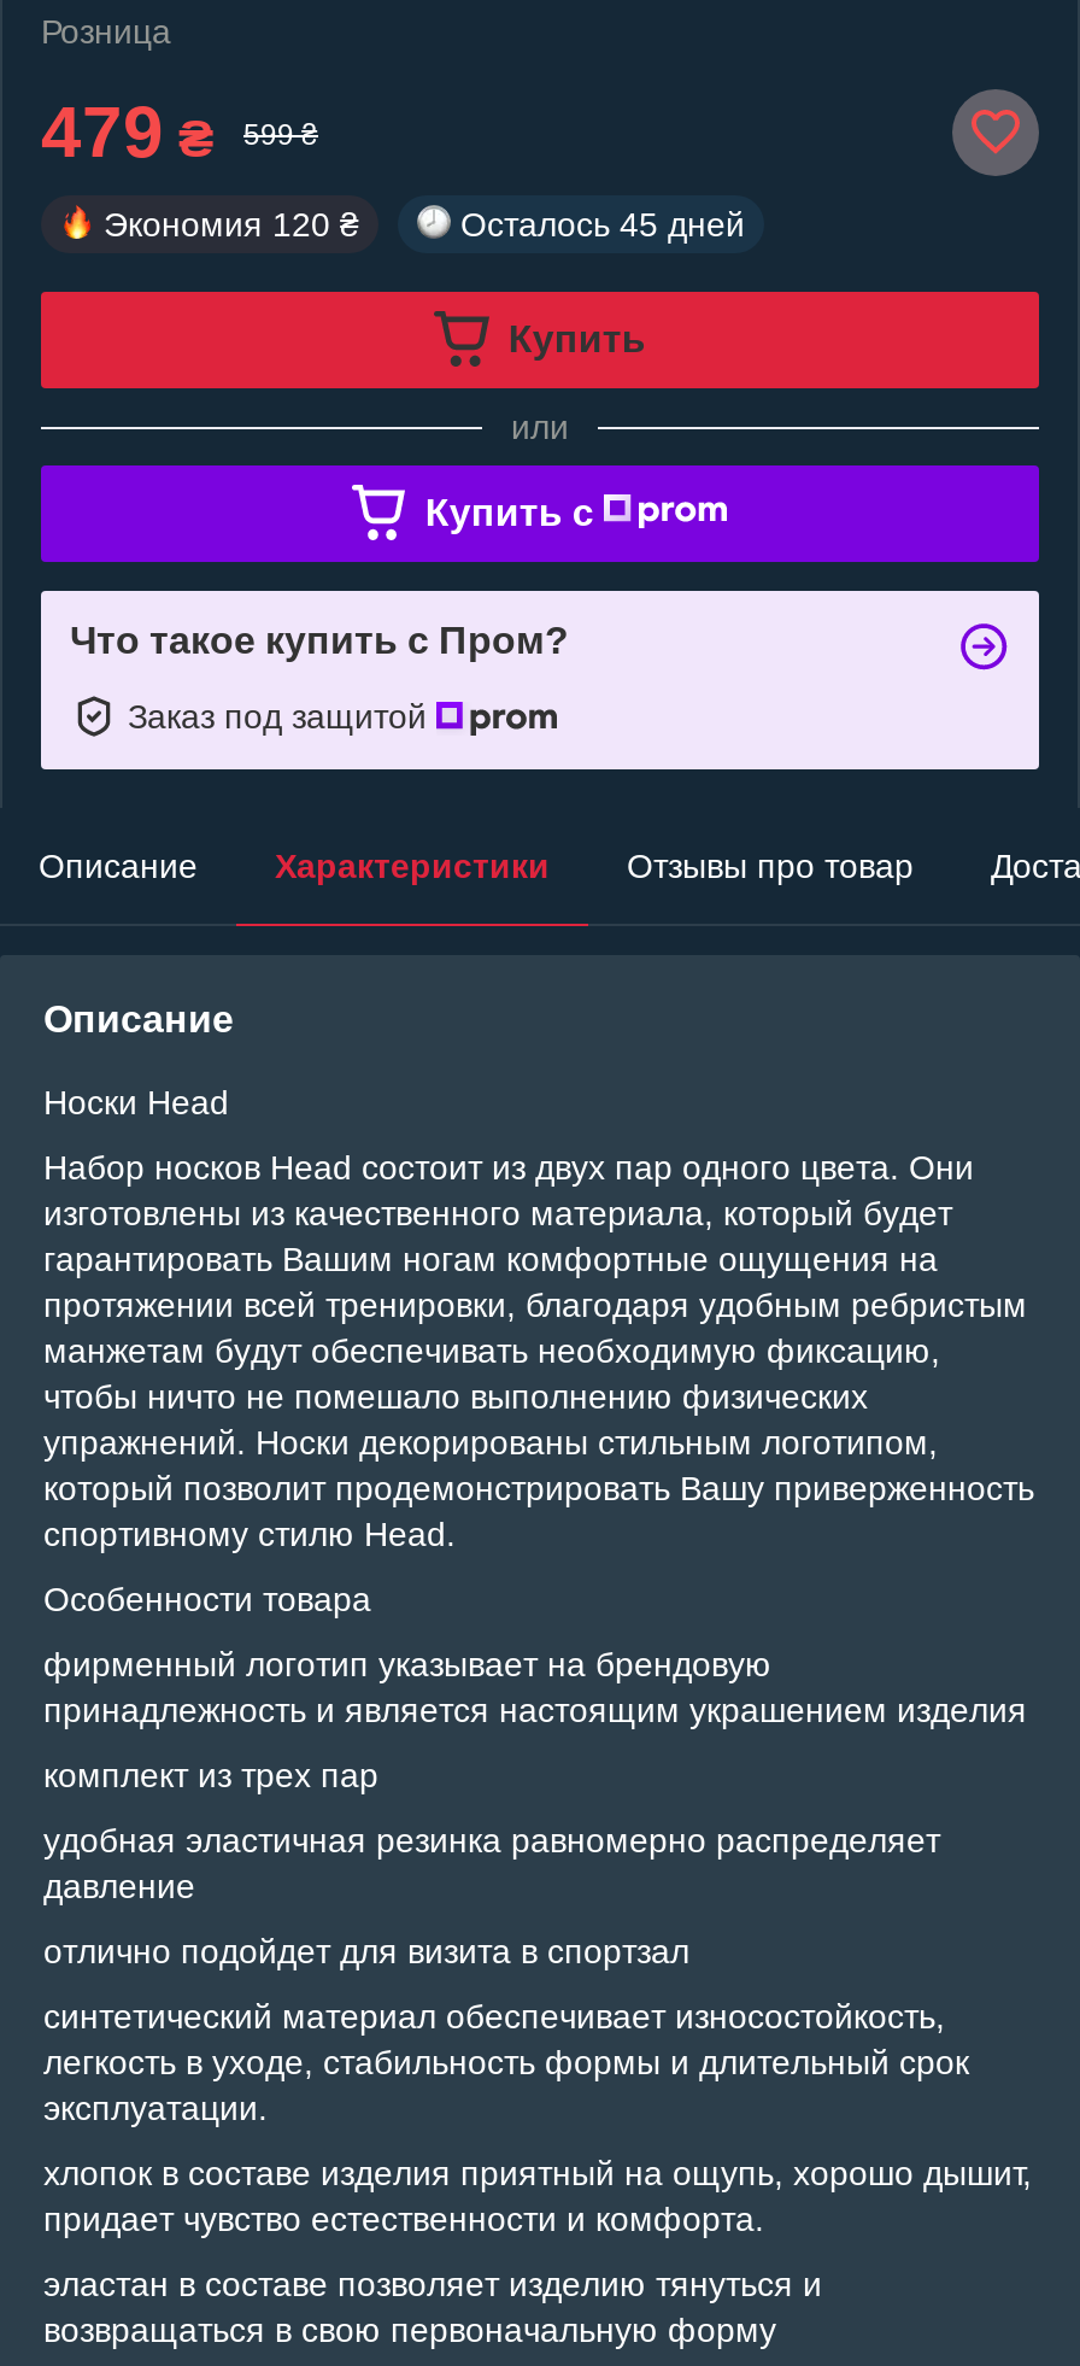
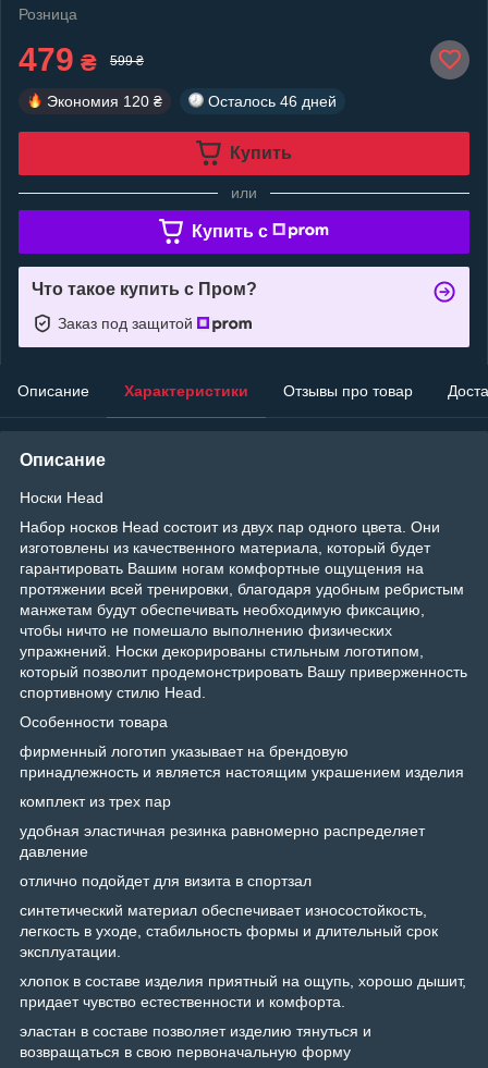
[460,205,745,243] Осталось 45 дней -> [208,92,337,110] Осталось 46 дней

